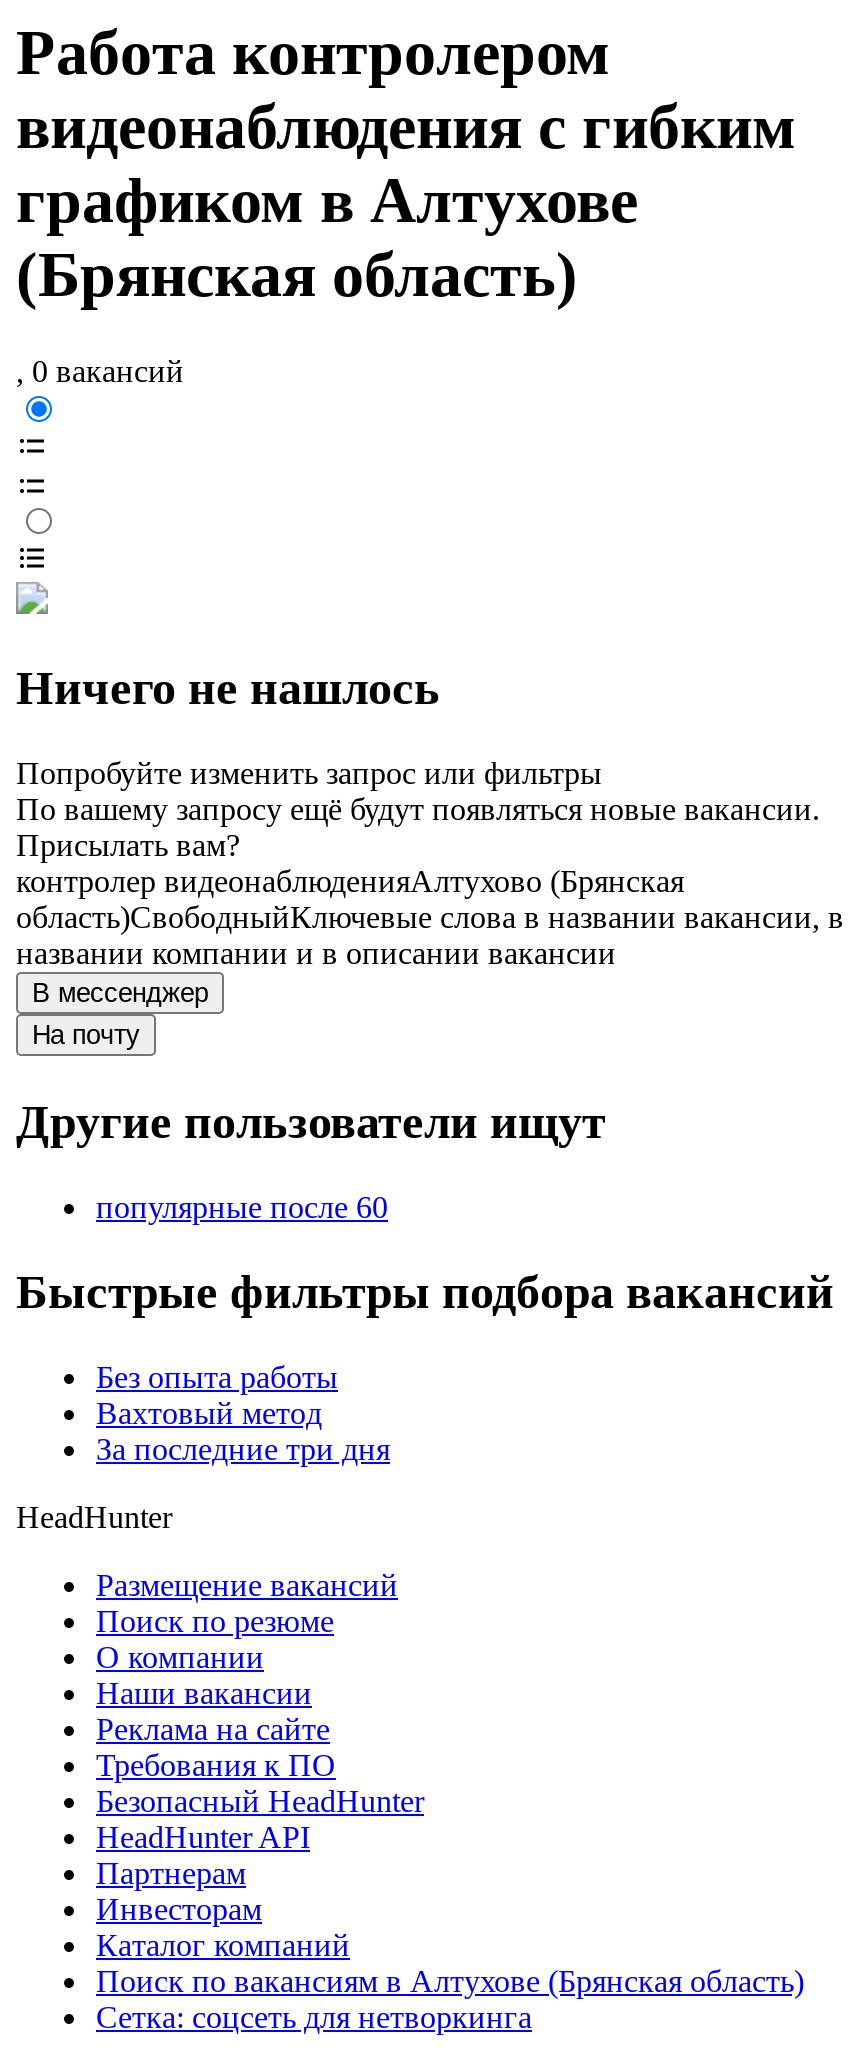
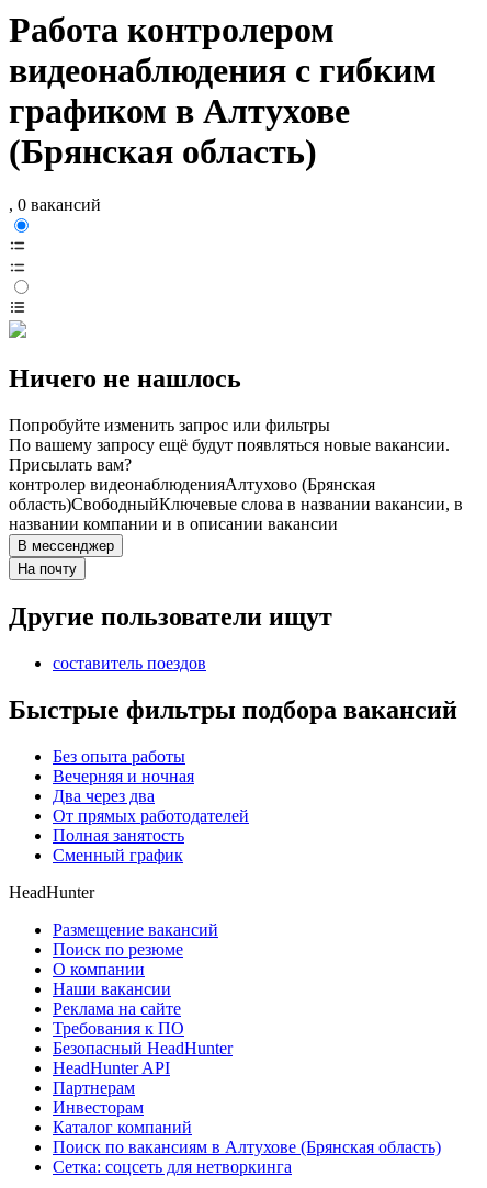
[96,1190,388,1224] популярные после 60 -> [53,654,206,673] составитель поездов
[96,1396,390,1466] Вахтовый метод | За последние три дня -> [53,767,249,864] Вечерняя и ночная | Два через два | От прямых работодателей | Полная занятость | Сменный график

